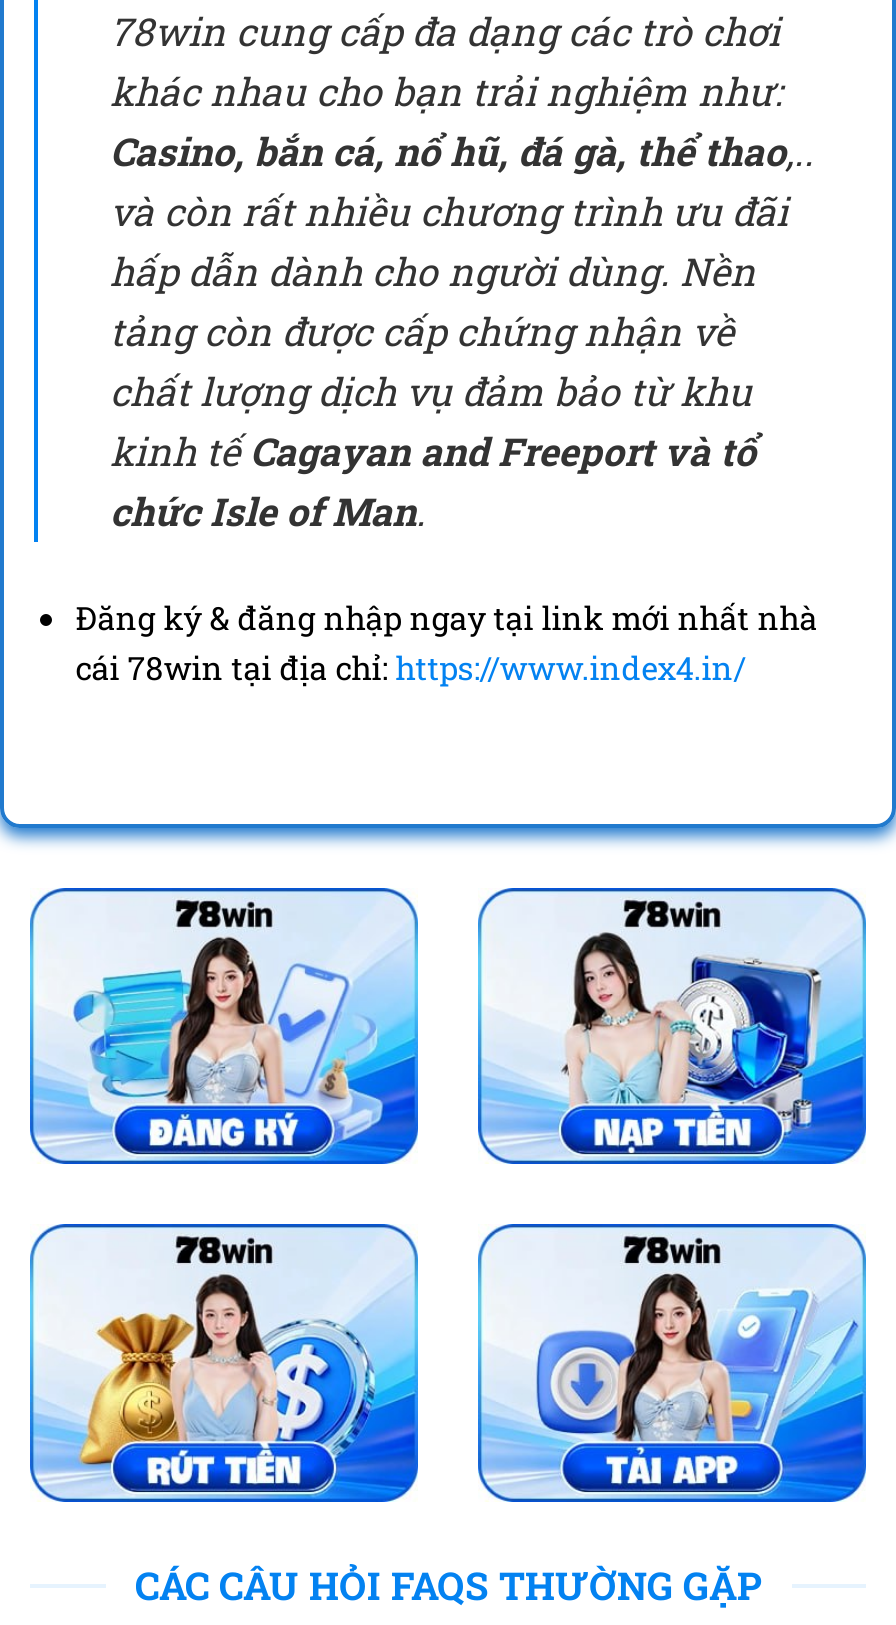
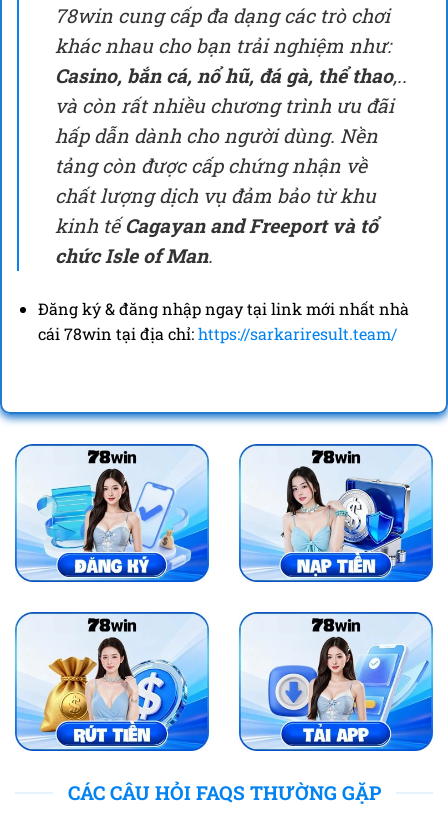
[76,646,746,688] cái 78win tại địa chỉ: https://www.index4.in/ -> [38,323,397,344] cái 78win tại địa chỉ: https://sarkariresult.team/

